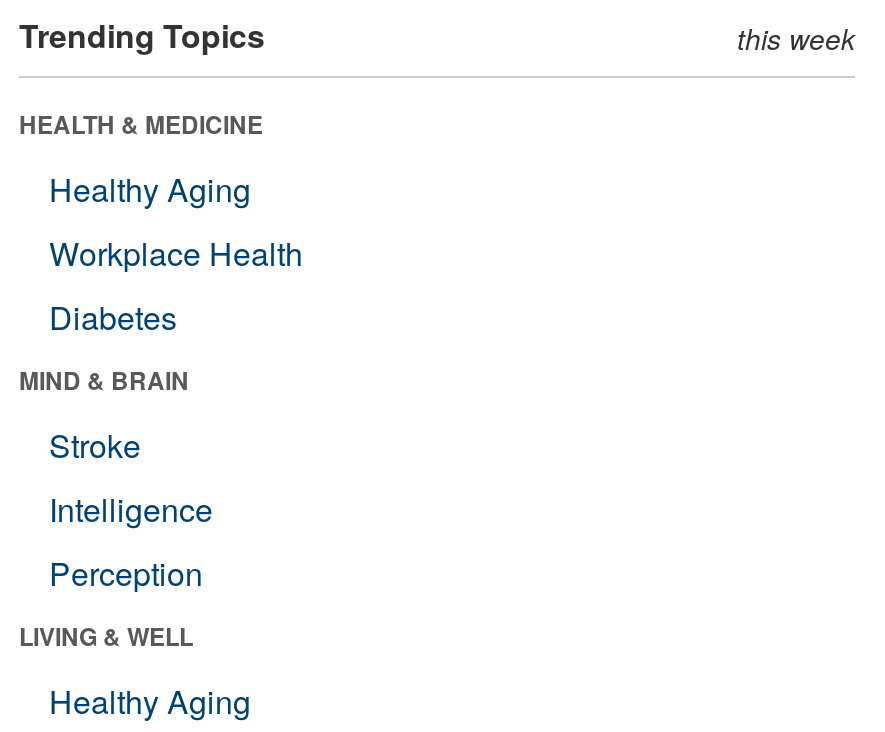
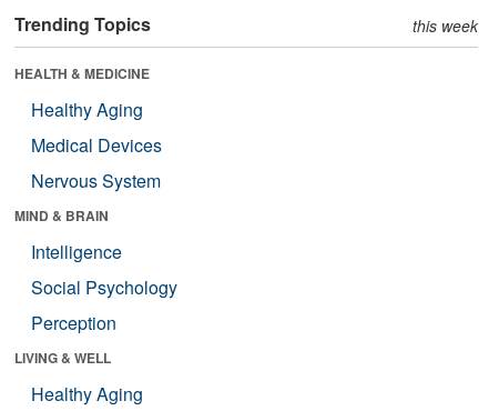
[49,230,303,340] Workplace Health | Diabetes -> [31,132,162,193] Medical Devices | Nervous System
[49,422,141,468] Stroke -> none
moved [49,486,213,532] -> [31,239,122,264]: Intelligence
none -> [31,274,177,300] Social Psychology

